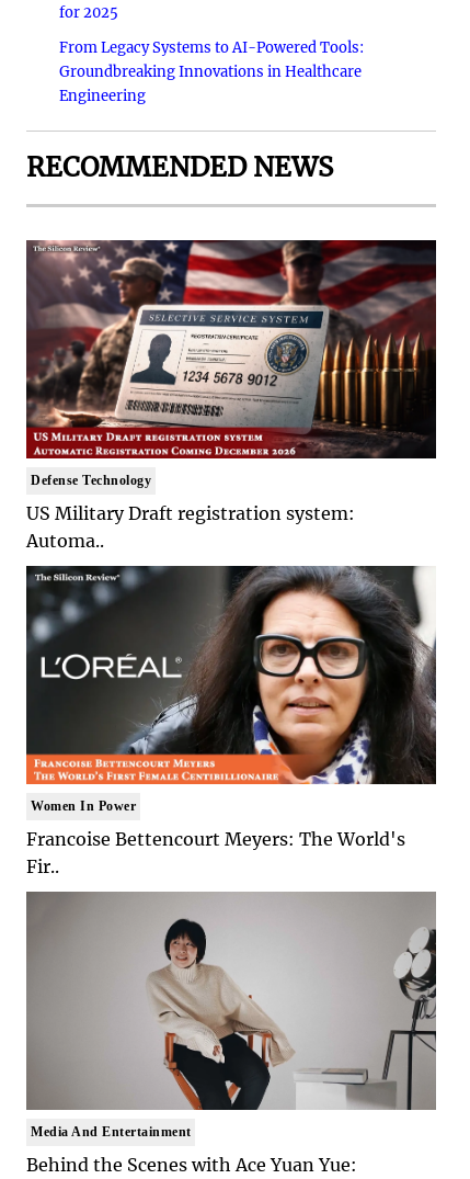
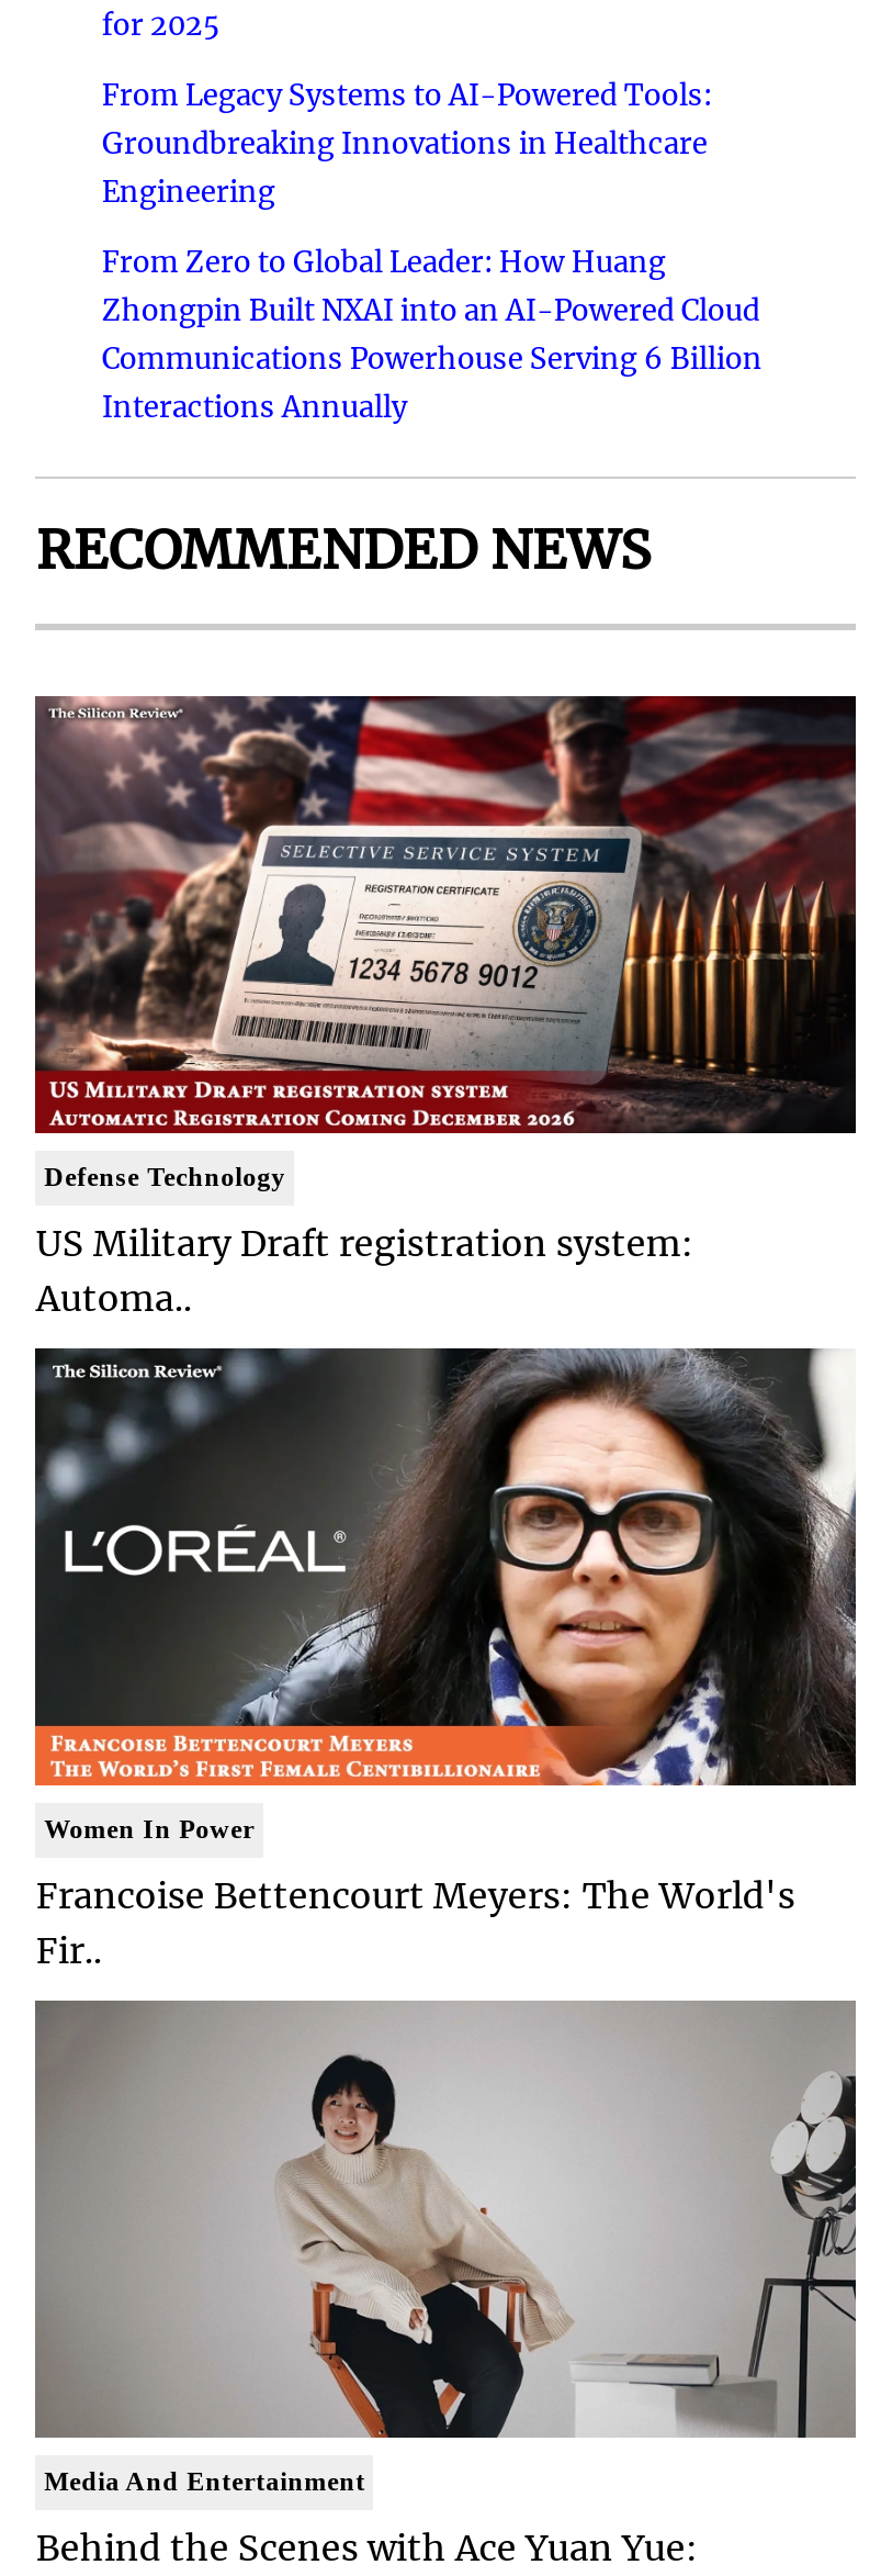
none -> [102,243,762,426] From Zero to Global Leader: How Huang | Zhongpin Built NXAI into an AI-Powered Cloud | Communications Powerhouse Serving 6 Billion | Interactions Annually

